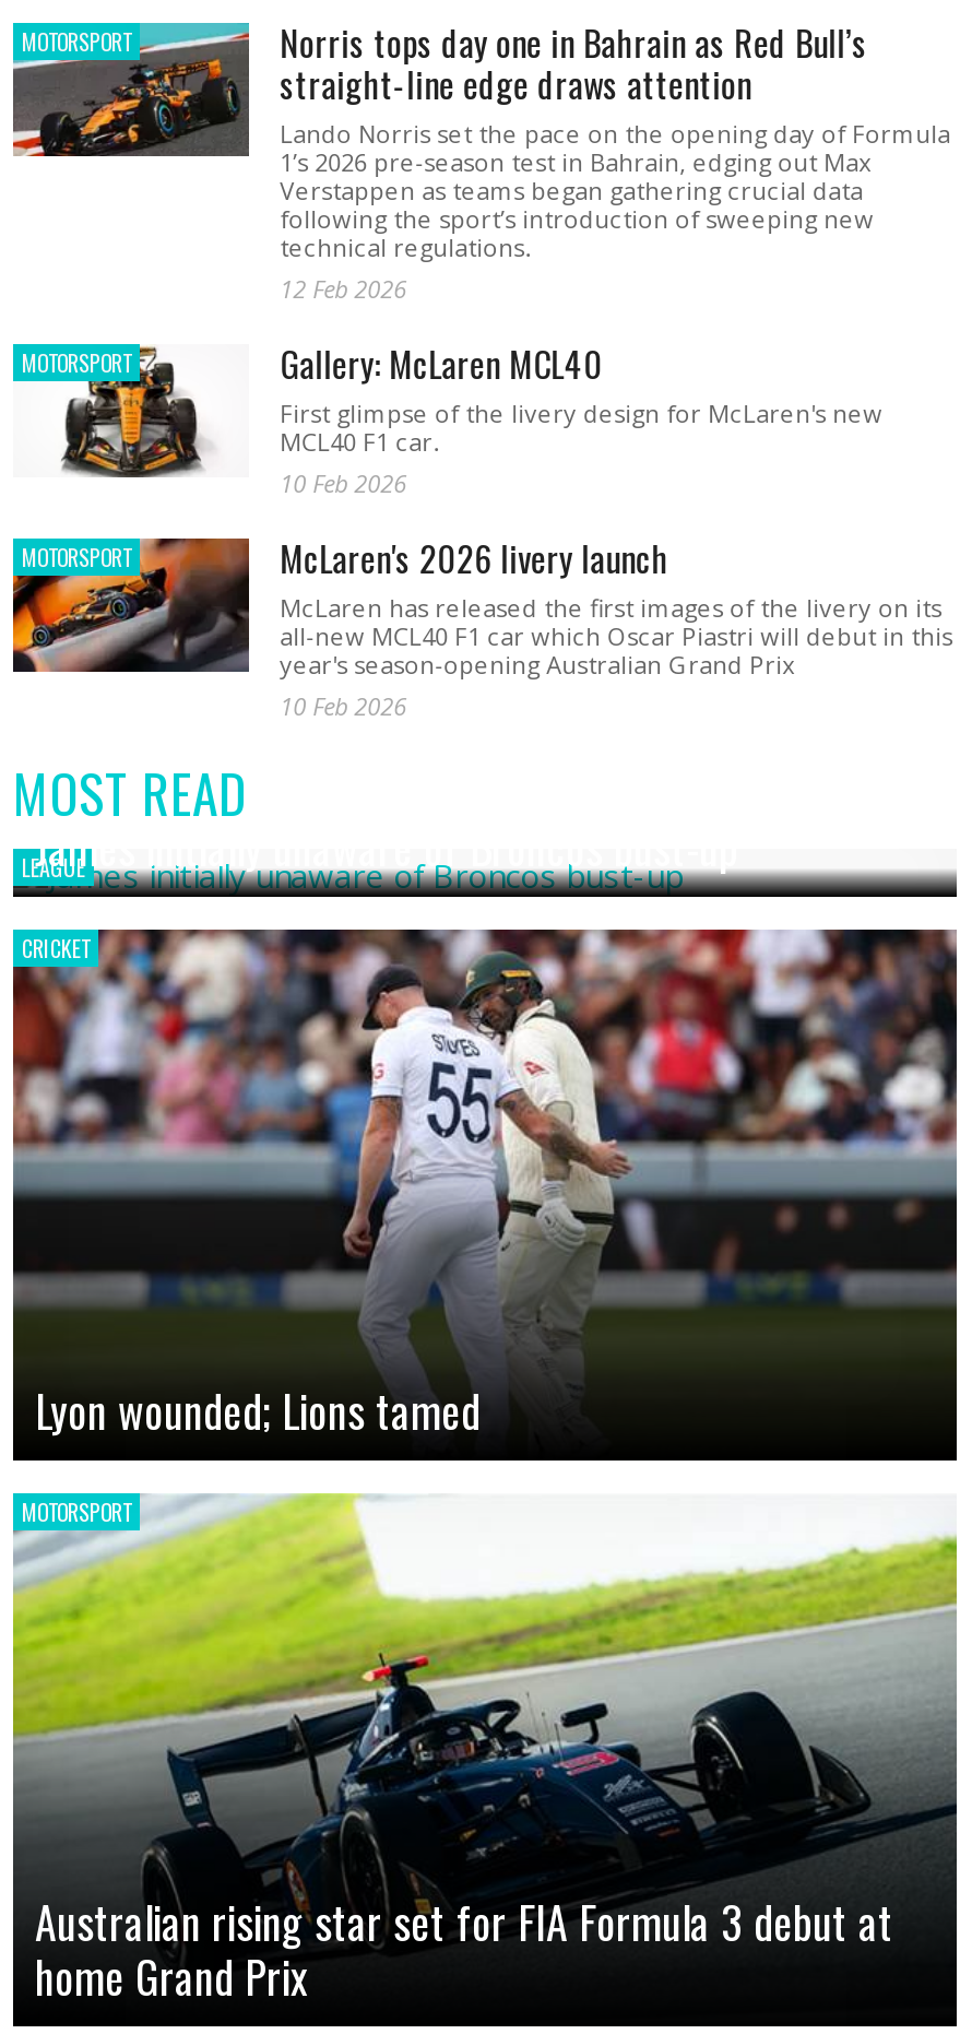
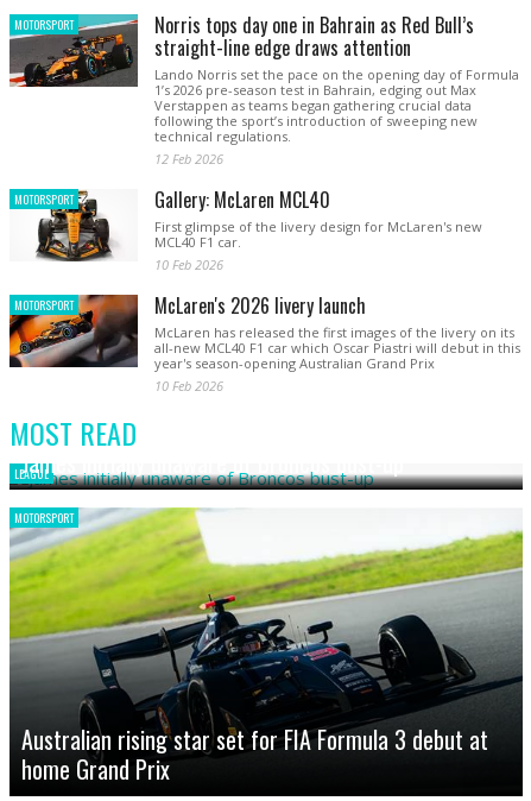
[11,927,959,1362] [image] | CRICKET -> none
[35,1378,481,1443] Lyon wounded; Lions tamed -> none

